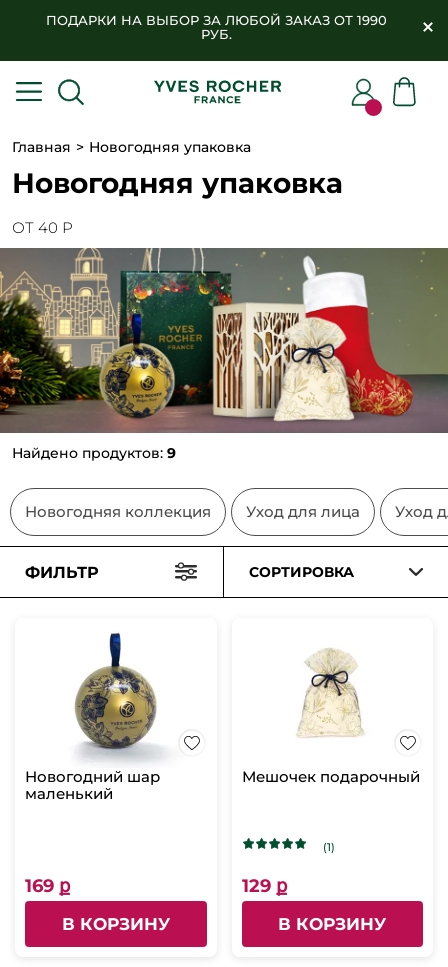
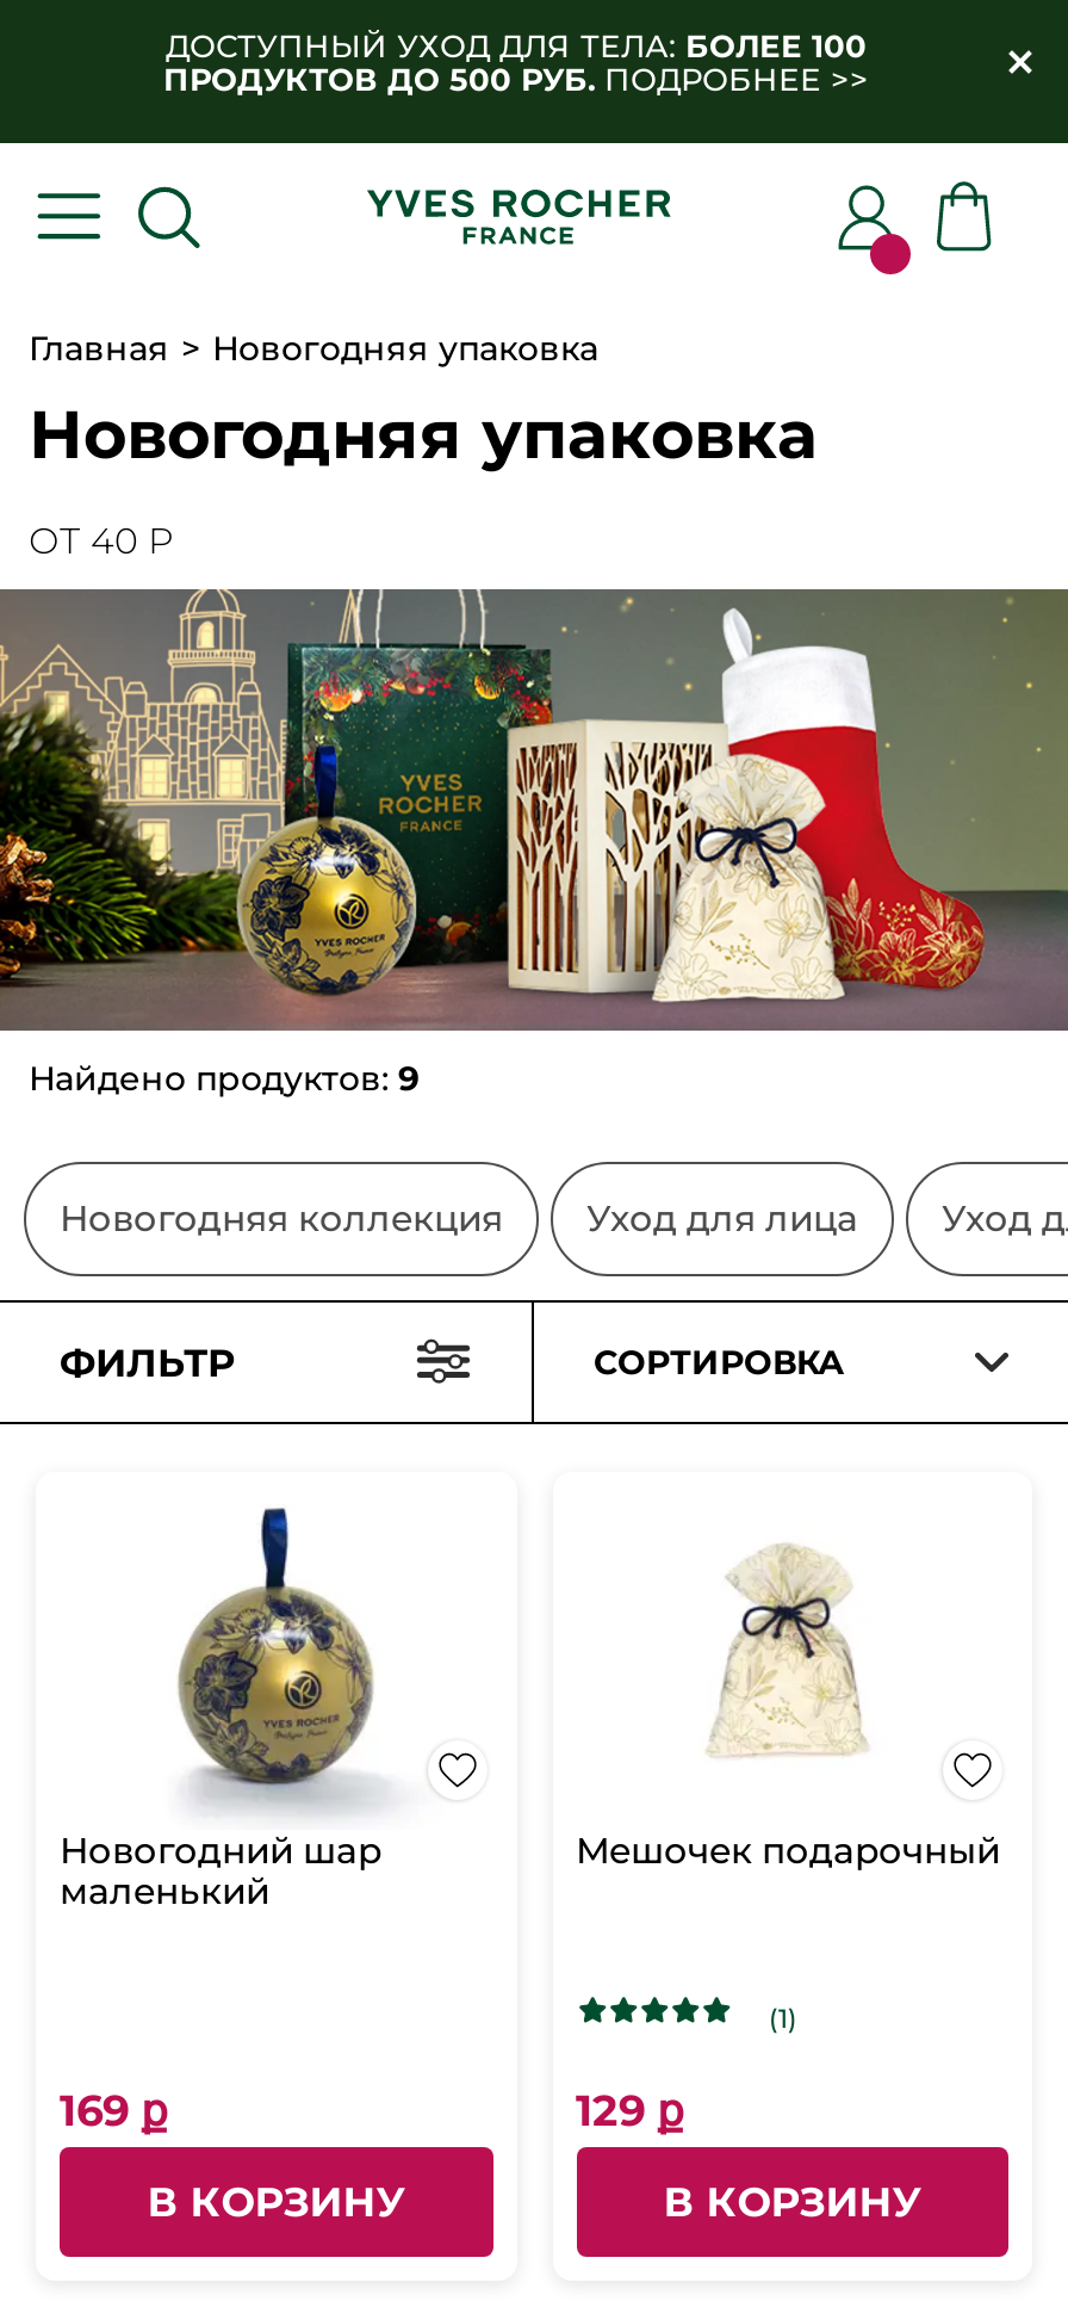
[46,12,387,42] ПОДАРКИ НА ВЫБОР ЗА ЛЮБОЙ ЗАКАЗ ОТ 1990 | РУБ. -> [163,26,869,98] ДОСТУПНЫЙ УХОД ДЛЯ ТЕЛА: БОЛЕЕ 100 | ПРОДУКТОВ ДО 500 РУБ. ПОДРОБНЕЕ >>

